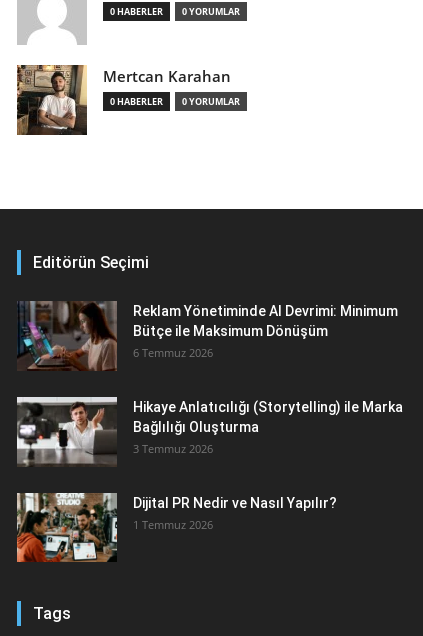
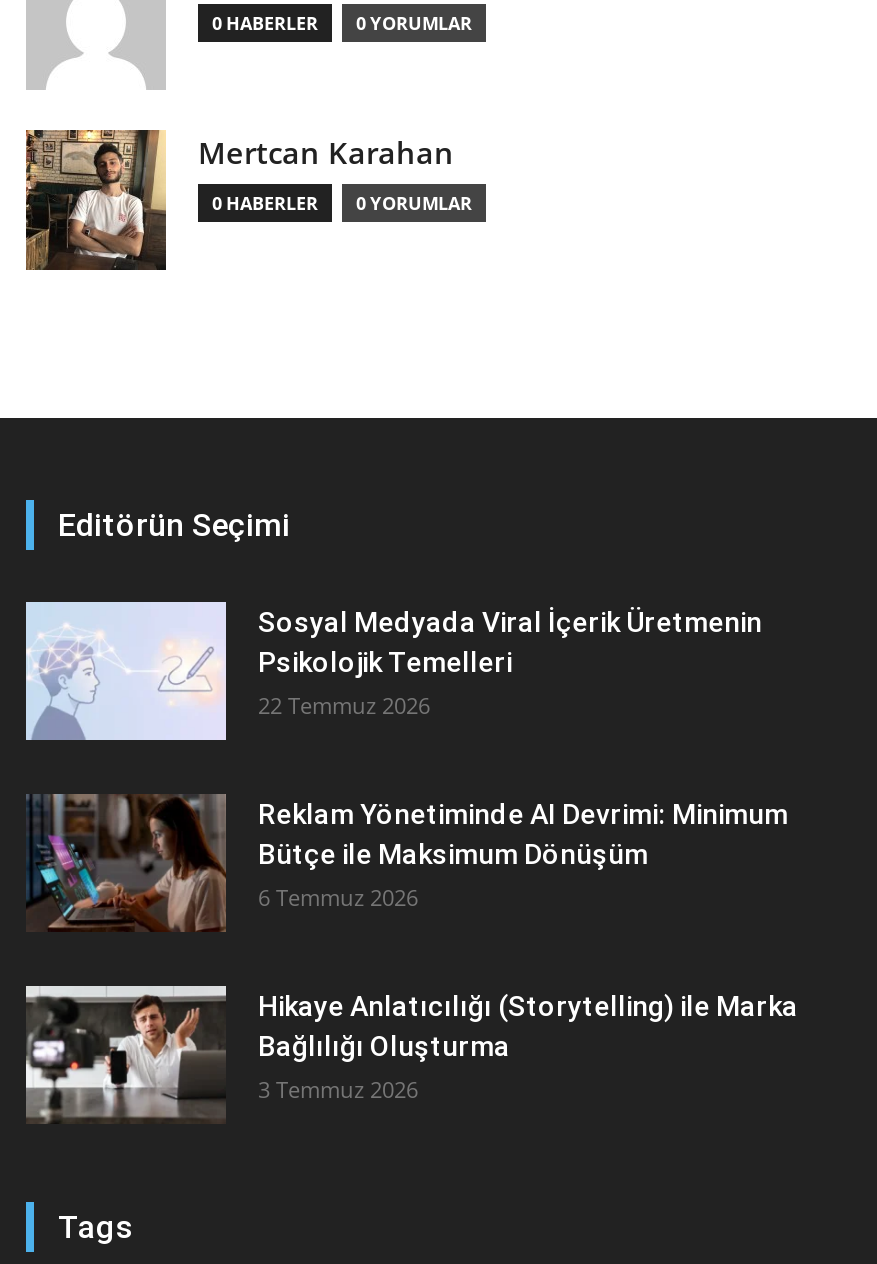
none -> [24,600,762,742] [image] | Sosyal Medyada Viral İçerik Üretmenin | Psikolojik Temelleri | 22 Temmuz 2026
moved [16,299,403,456] -> [24,790,798,1104]: [image] | Reklam Yönetiminde AI Devrimi: Minimum | Bütçe ile Maksimum Dönüşüm | 6 Temmuz 2026 | Hikaye Anlatıcılığı (Storytelling) ile Marka | Bağlılığı Oluşturma | 3 Temmuz 2026
[16,493,337,563] [image] | Dijital PR Nedir ve Nasıl Yapılır? | 1 Temmuz 2026 -> none

